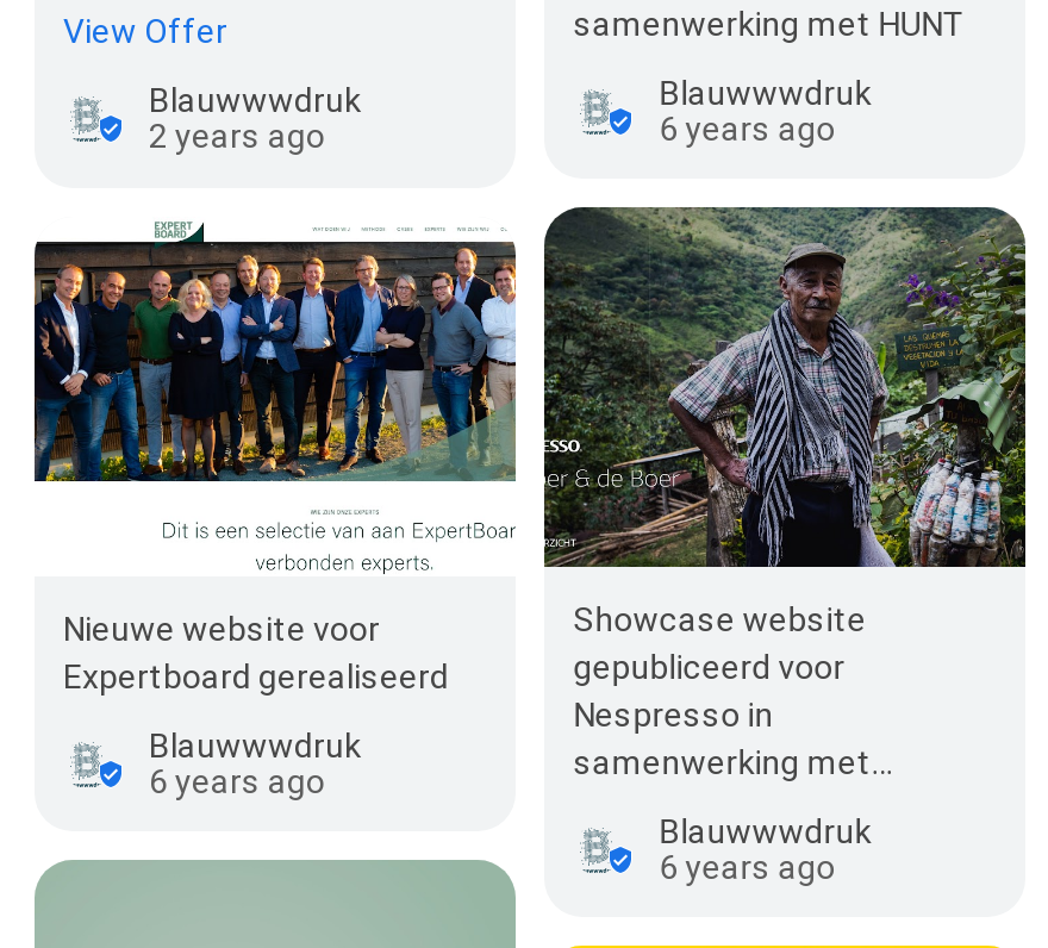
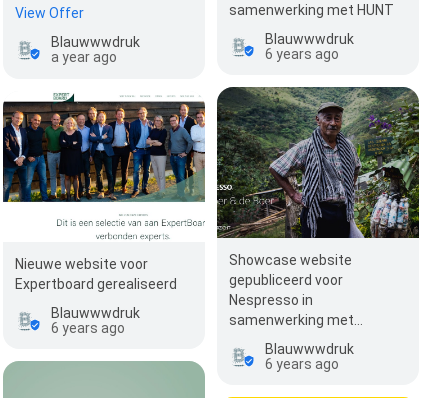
[149,116,325,154] 2 years ago -> [51,49,117,65] a year ago

